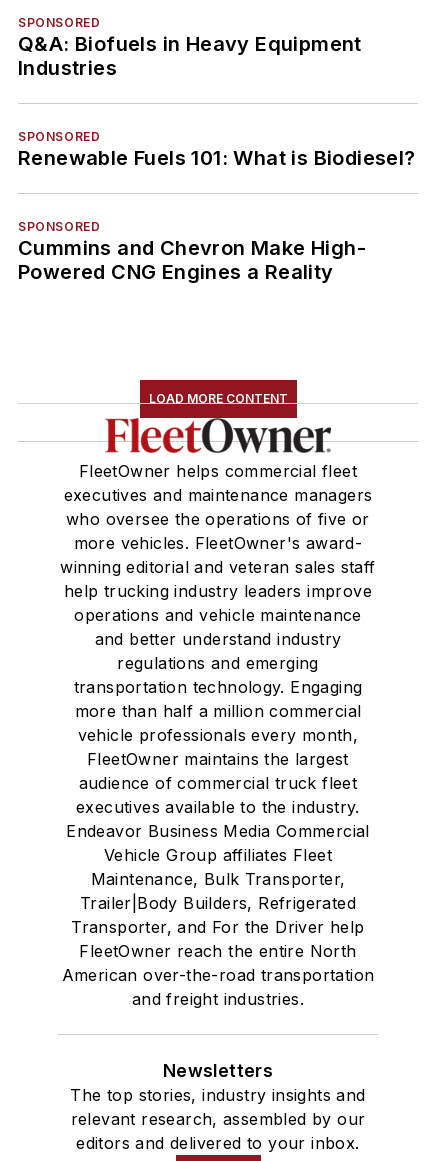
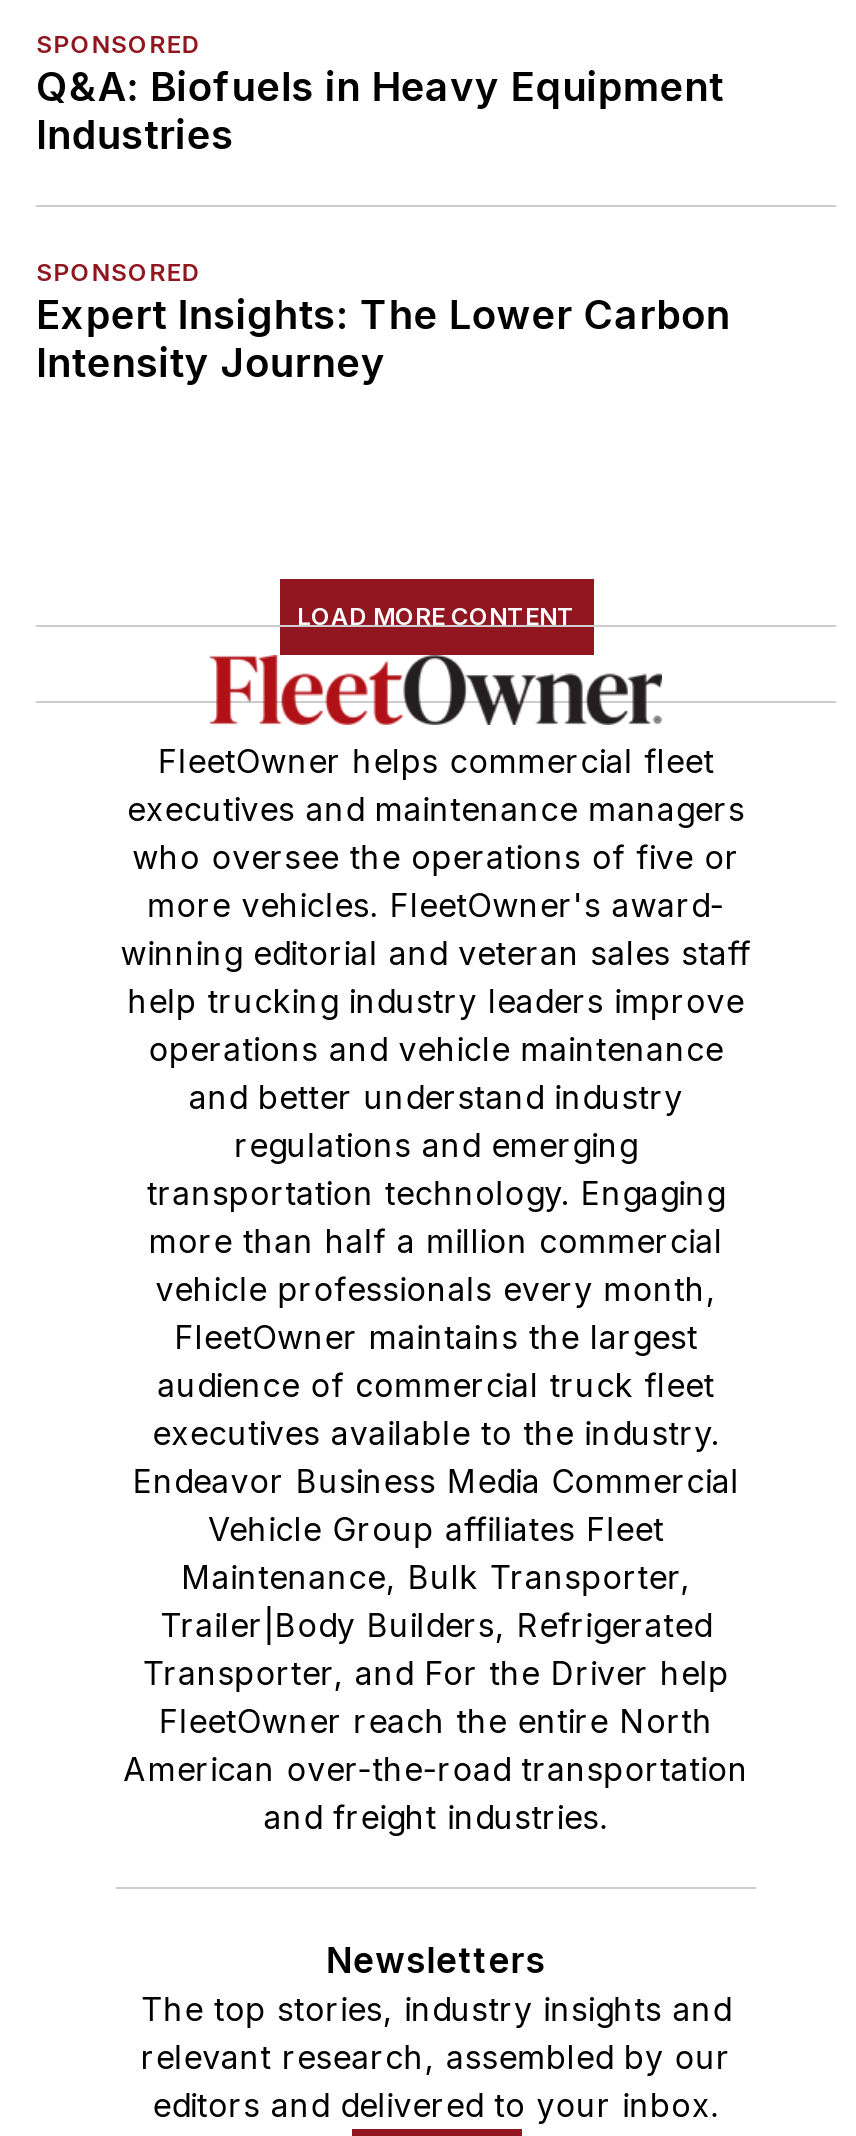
[18,146,416,284] Renewable Fuels 101: What is Biodiesel? | SPONSORED | Cummins and Chevron Make High- | Powered CNG Engines a Reality -> [36,292,730,388] Expert Insights: The Lower Carbon | Intensity Journey

